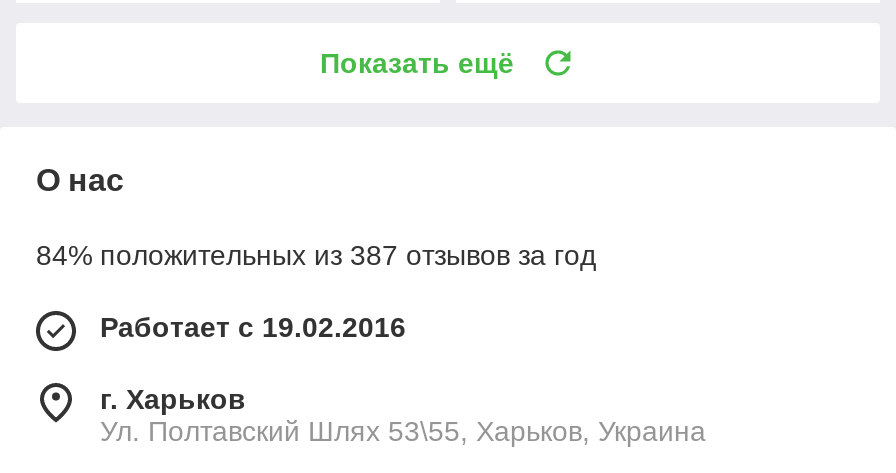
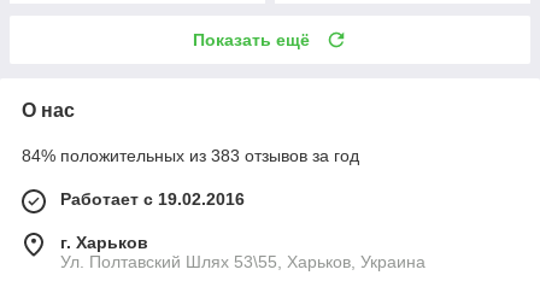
[36,239,596,271] 84% положительных из 387 отзывов за год -> [22,146,359,165] 84% положительных из 383 отзывов за год

